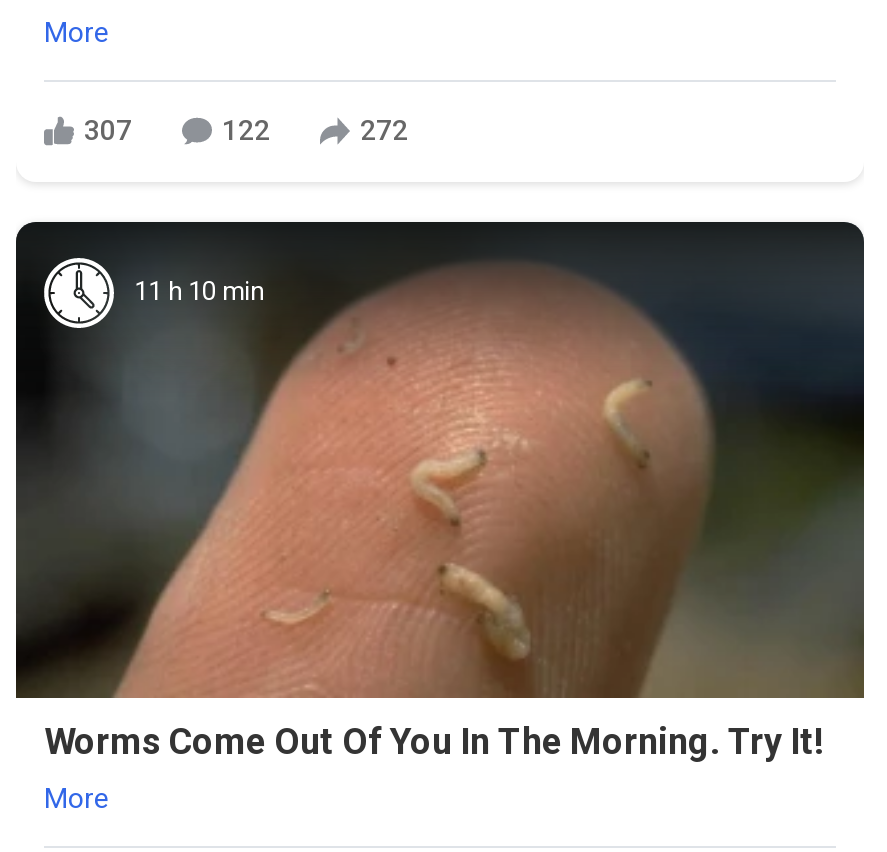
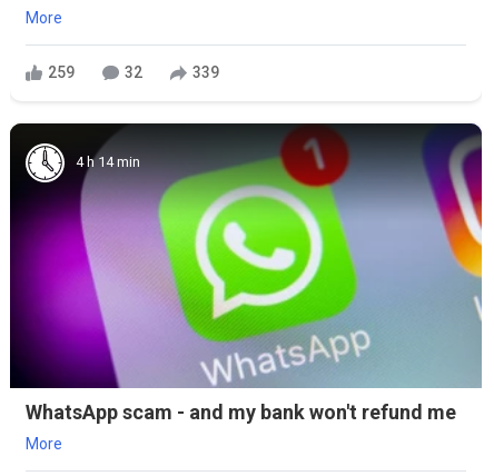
[84,114,408,146] 307 | 122 | 272 -> [48,63,219,81] 259 | 32 | 339
[16,246,866,700] [image] | 11 h 10 min -> [10,138,483,389] [image] | 4 h 14 min
[44,720,824,762] Worms Come Out Of You In The Morning. Try It! -> [26,400,456,424] WhatsApp scam - and my bank won't refund me

